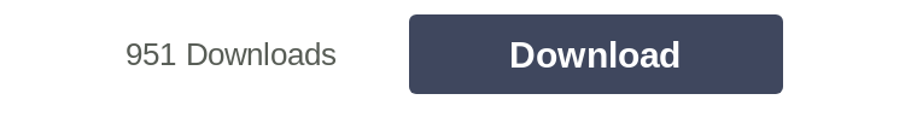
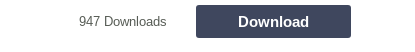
[125,36,338,72] 951 Downloads -> [78,14,166,29] 947 Downloads

